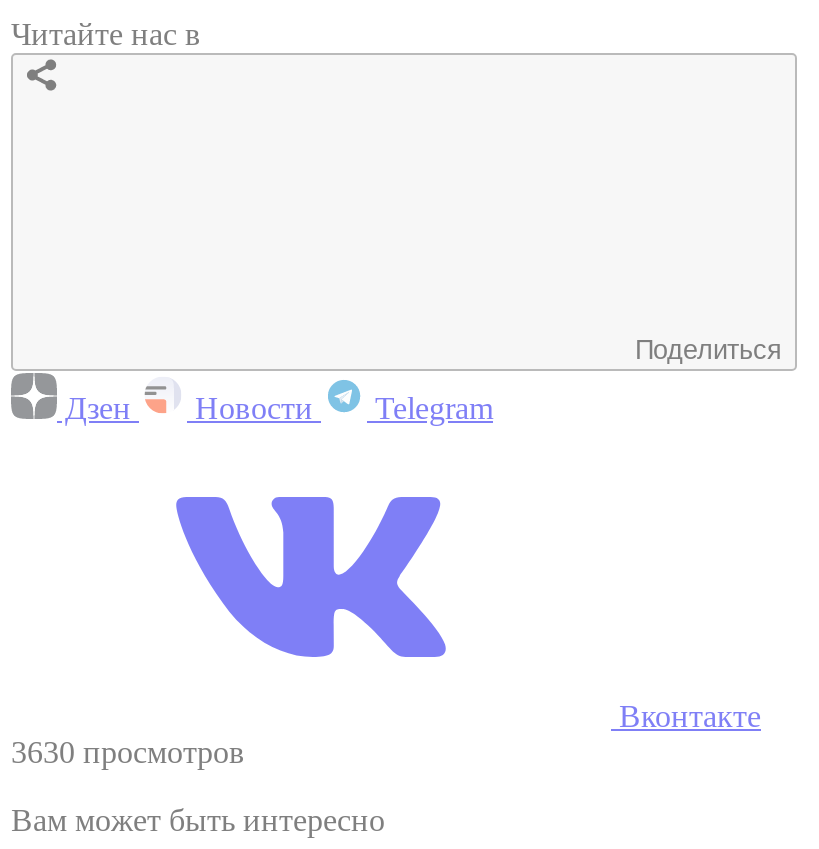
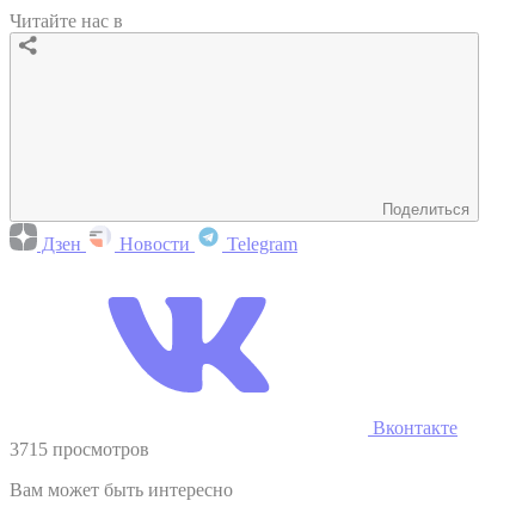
[11,734,245,768] 3630 просмотров -> [10,439,149,459] 3715 просмотров

